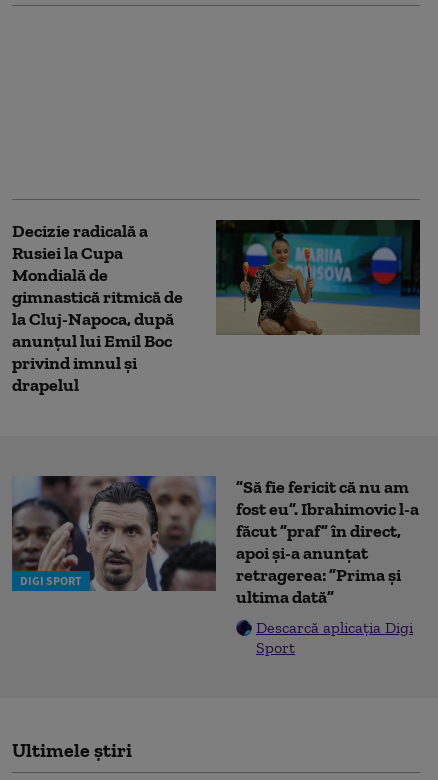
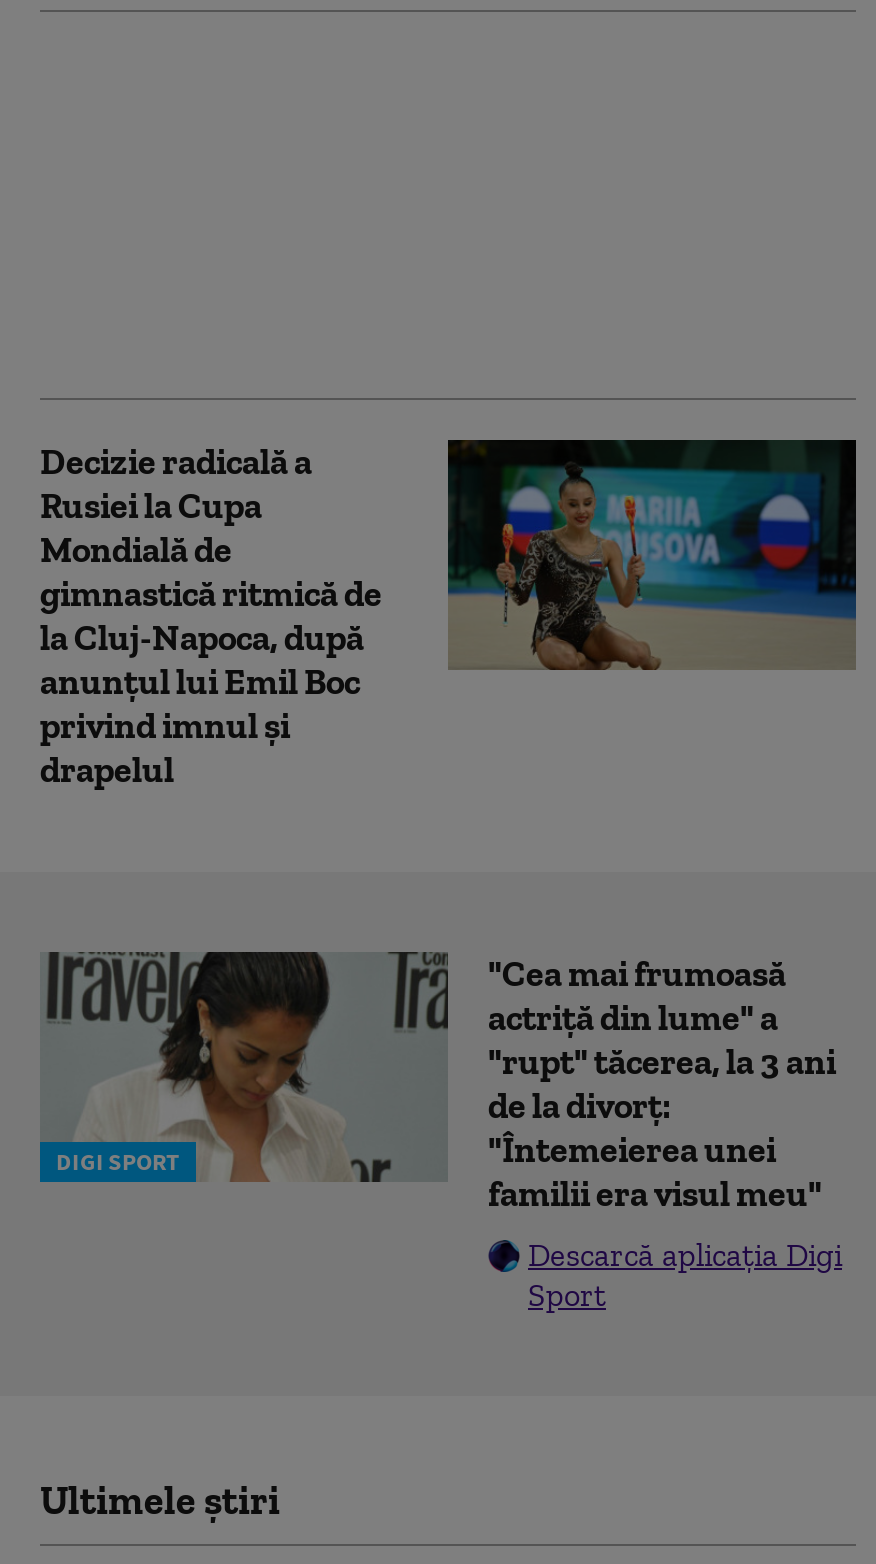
[11,475,419,608] [image] | ”Să fie fericit că nu am | fost eu”. Ibrahimovic l-a | făcut ”praf” în direct, | apoi și-a anunțat | retragerea: ”Prima și | ultima dată” -> [40,950,836,1217] [image] | "Cea mai frumoasă | actriță din lume" a | "rupt" tăcerea, la 3 ani | de la divorț: | "Întemeierea unei | familii era visul meu"

